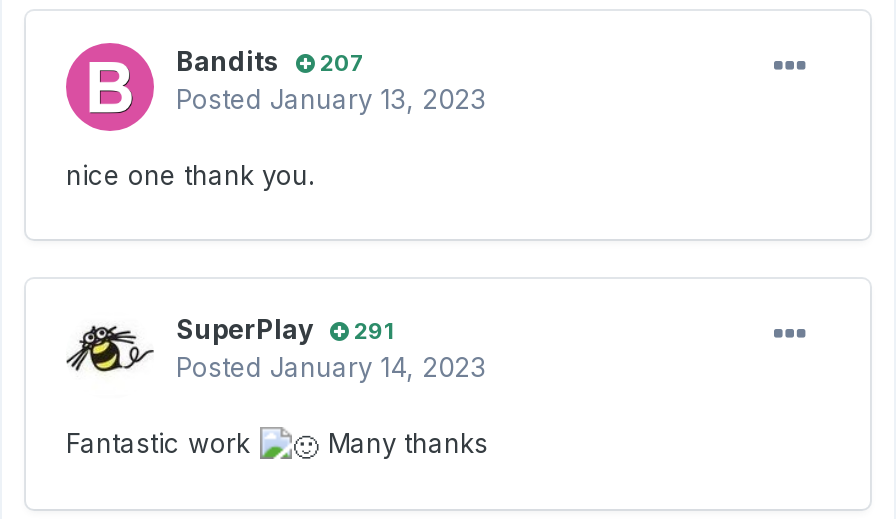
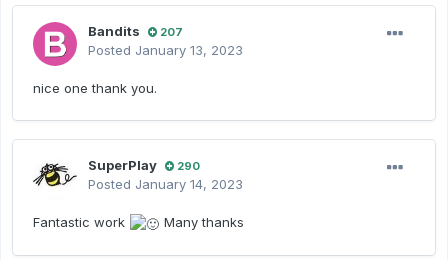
[176,314,394,346] SuperPlay 291 -> [88,157,200,173] SuperPlay 290

